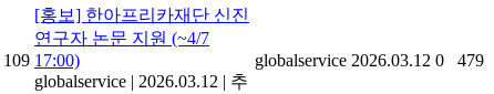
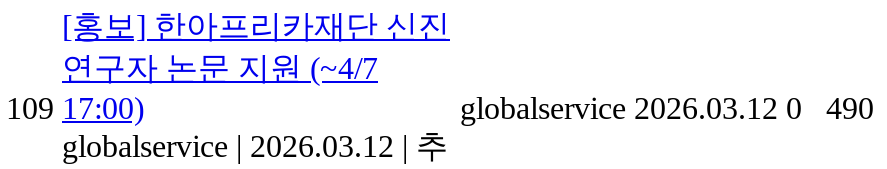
[255,51,484,69] globalservice 2026.03.12 0 479 -> [460,91,874,125] globalservice 2026.03.12 0 490

